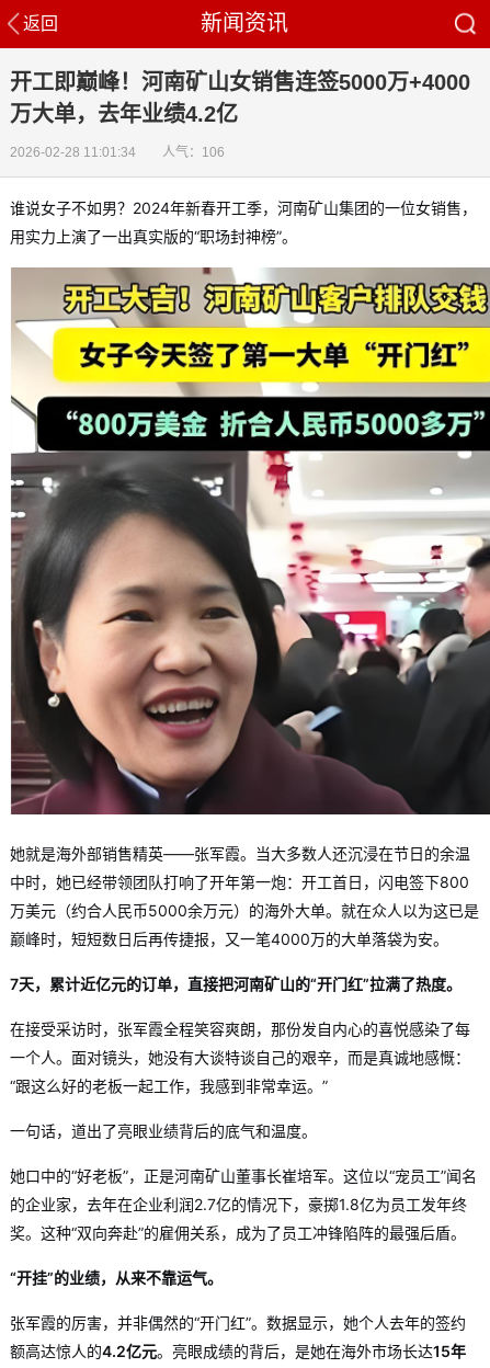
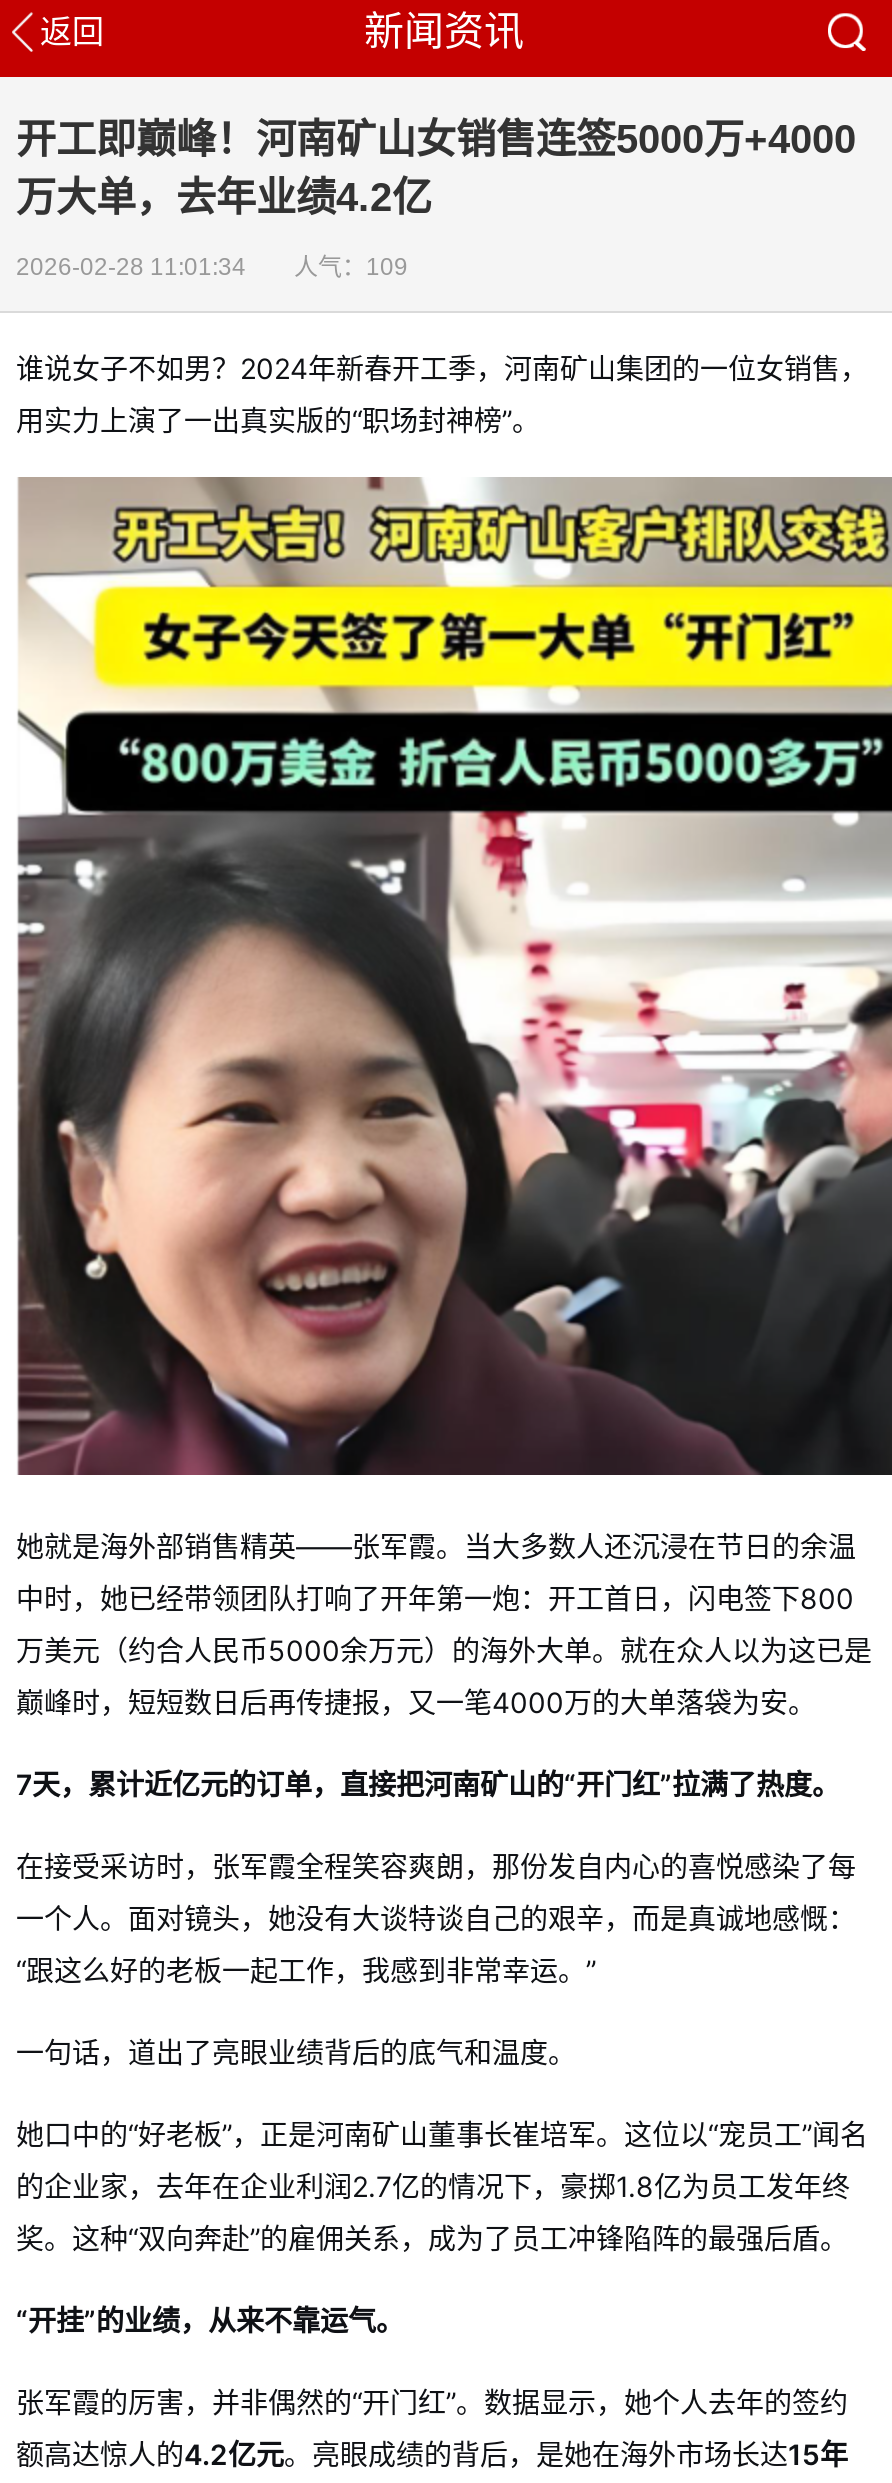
[10,145,225,160] 2026-02-28 11:01:34 人气：106 -> [16,253,408,281] 2026-02-28 11:01:34 人气：109

